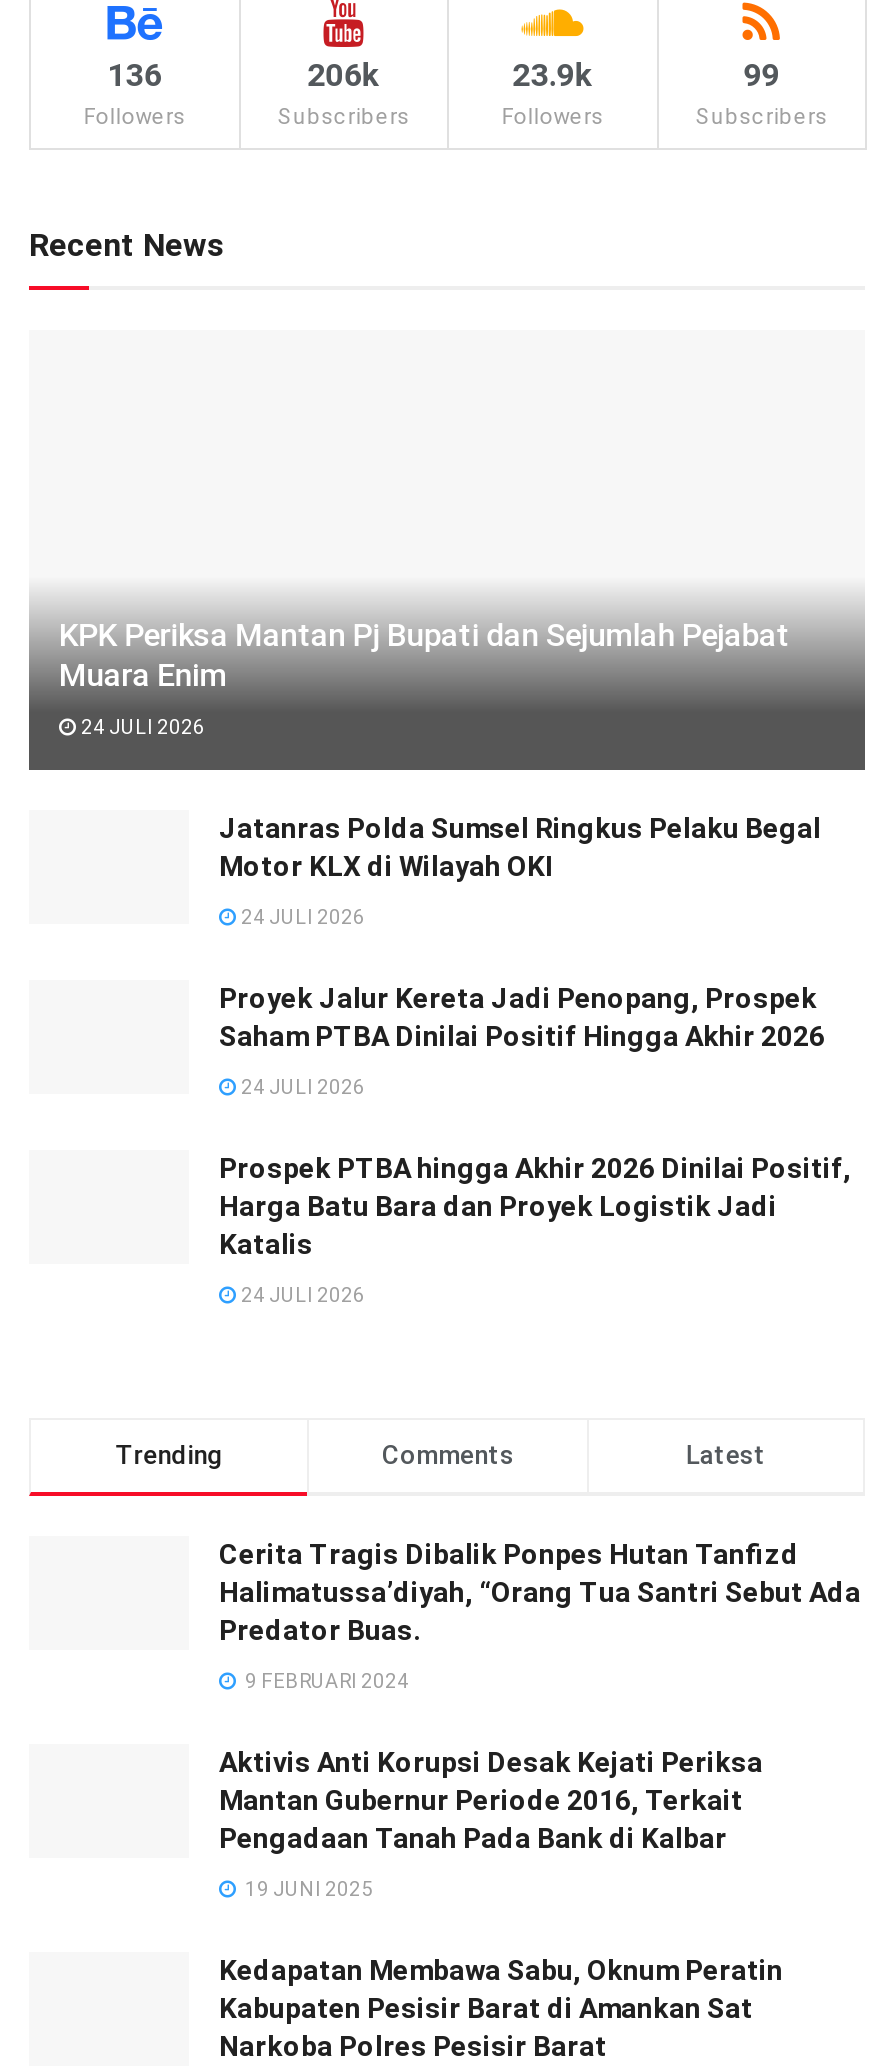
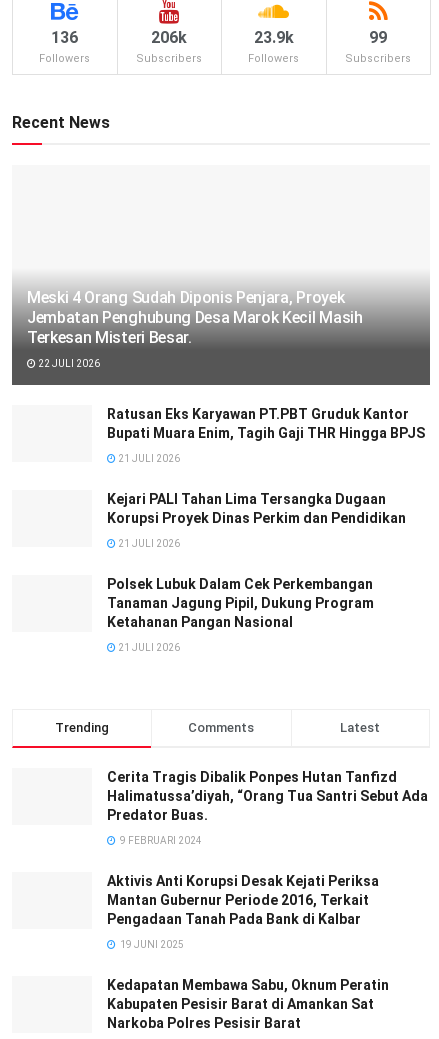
[59,616,790,694] KPK Periksa Mantan Pj Bupati dan Sejumlah Pejabat | Muara Enim -> [27,288,363,347] Meski 4 Orang Sudah Diponis Penjara, Proyek | Jembatan Penghubung Desa Marok Kecil Masih | Terkesan Misteri Besar.
[77,716,205,738] 24 JULI 2026 -> [36,358,100,369] 22 JULI 2026
[219,812,821,882] Jatanras Polda Sumsel Ringkus Pelaku Begal | Motor KLX di Wilayah OKI -> [107,406,428,441] Ratusan Eks Karyawan PT.PBT Gruduk Kantor | Bupati Muara Enim, Tagih Gaji THR Hingga BPJS
[237,906,365,928] 24 JULI 2026 -> [116,453,180,464] 21 JULI 2026
[219,982,825,1052] Proyek Jalur Kereta Jadi Penopang, Prospek | Saham PTBA Dinilai Positif Hingga Akhir 2026 -> [107,491,406,526] Kejari PALI Tahan Lima Tersangka Dugaan | Korupsi Proyek Dinas Perkim dan Pendidikan
[237,1076,365,1098] 24 JULI 2026 -> [116,538,180,549] 21 JULI 2026
[219,1152,851,1260] Prospek PTBA hingga Akhir 2026 Dinilai Positif, | Harga Batu Bara dan Proyek Logistik Jadi | Katalis -> [107,576,374,630] Polsek Lubuk Dalam Cek Perkembangan | Tanaman Jagung Pipil, Dukung Program | Ketahanan Pangan Nasional
[237,1284,365,1306] 24 JULI 2026 -> [116,642,180,653] 21 JULI 2026

